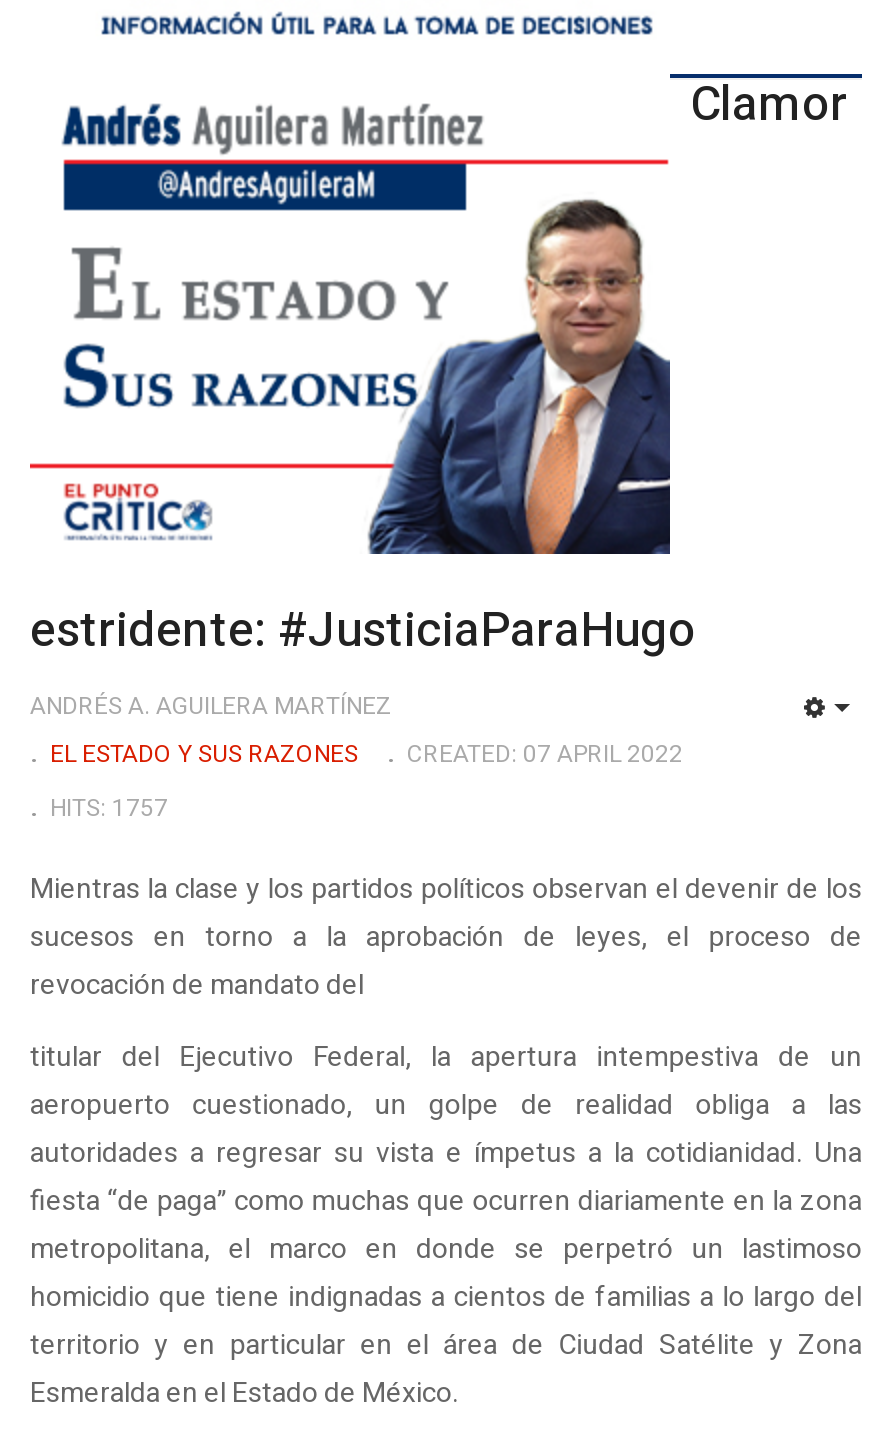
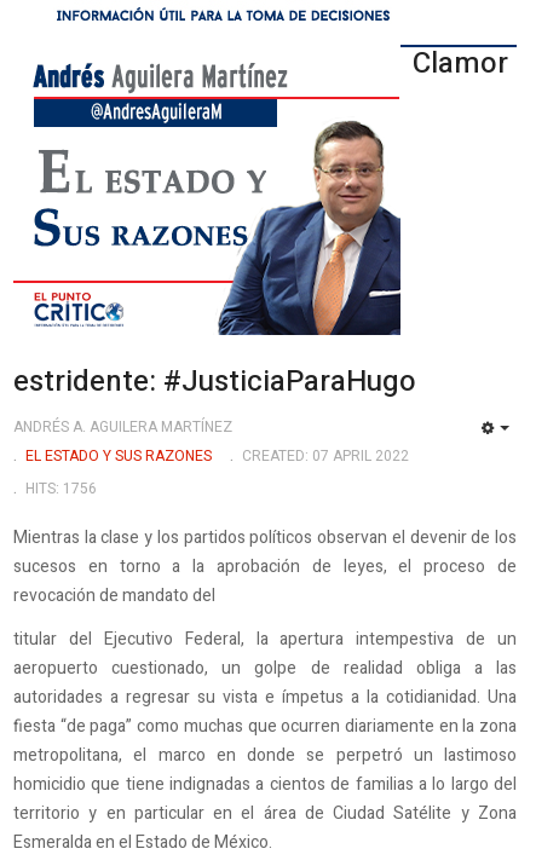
[50,789,168,825] HITS: 1757 -> [25,477,97,499] HITS: 1756

